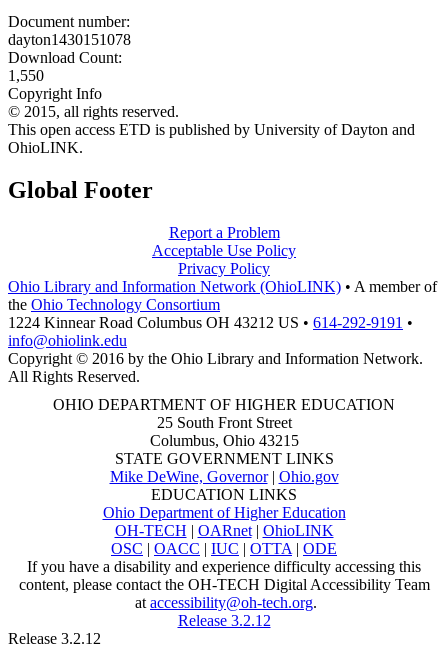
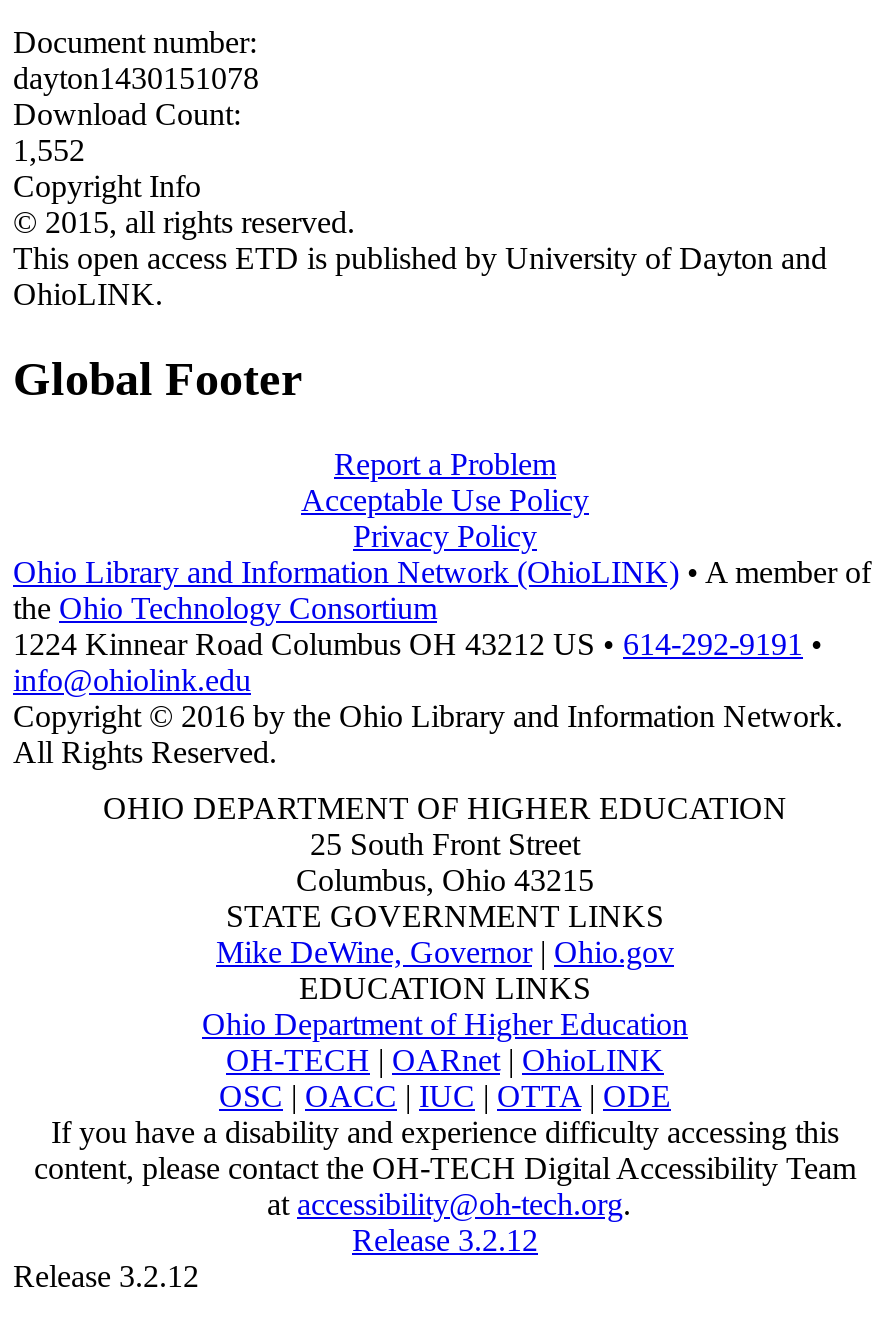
[8,67,44,84] 1,550 -> [13,133,85,167] 1,552

